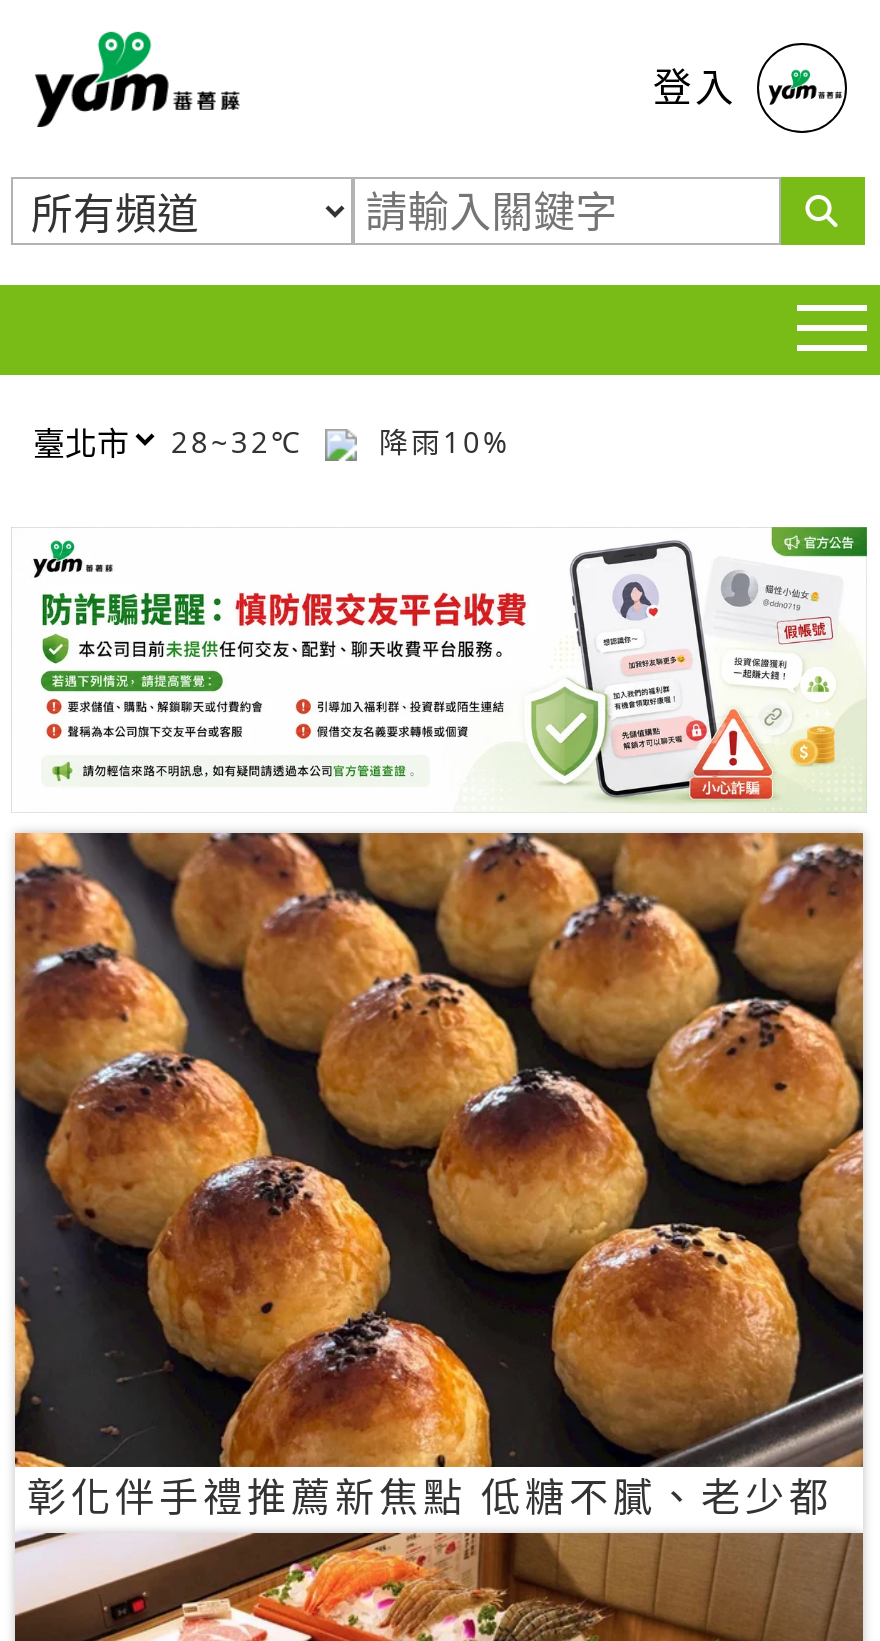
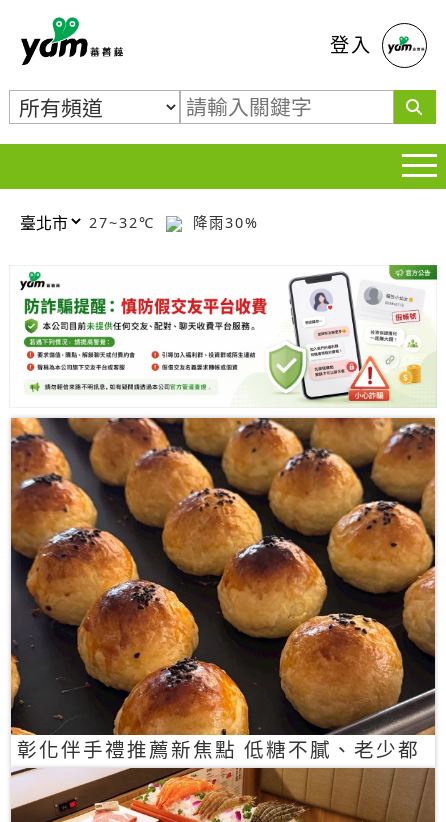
[171,422,315,460] 28~32℃ -> [89,212,161,231] 27~32℃
[367,422,511,460] 降雨10% -> [187,212,259,231] 降雨30%

